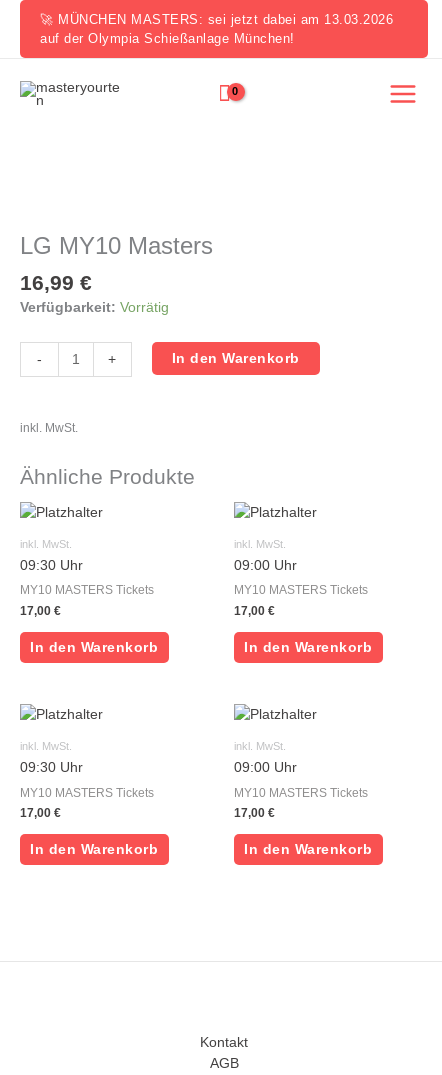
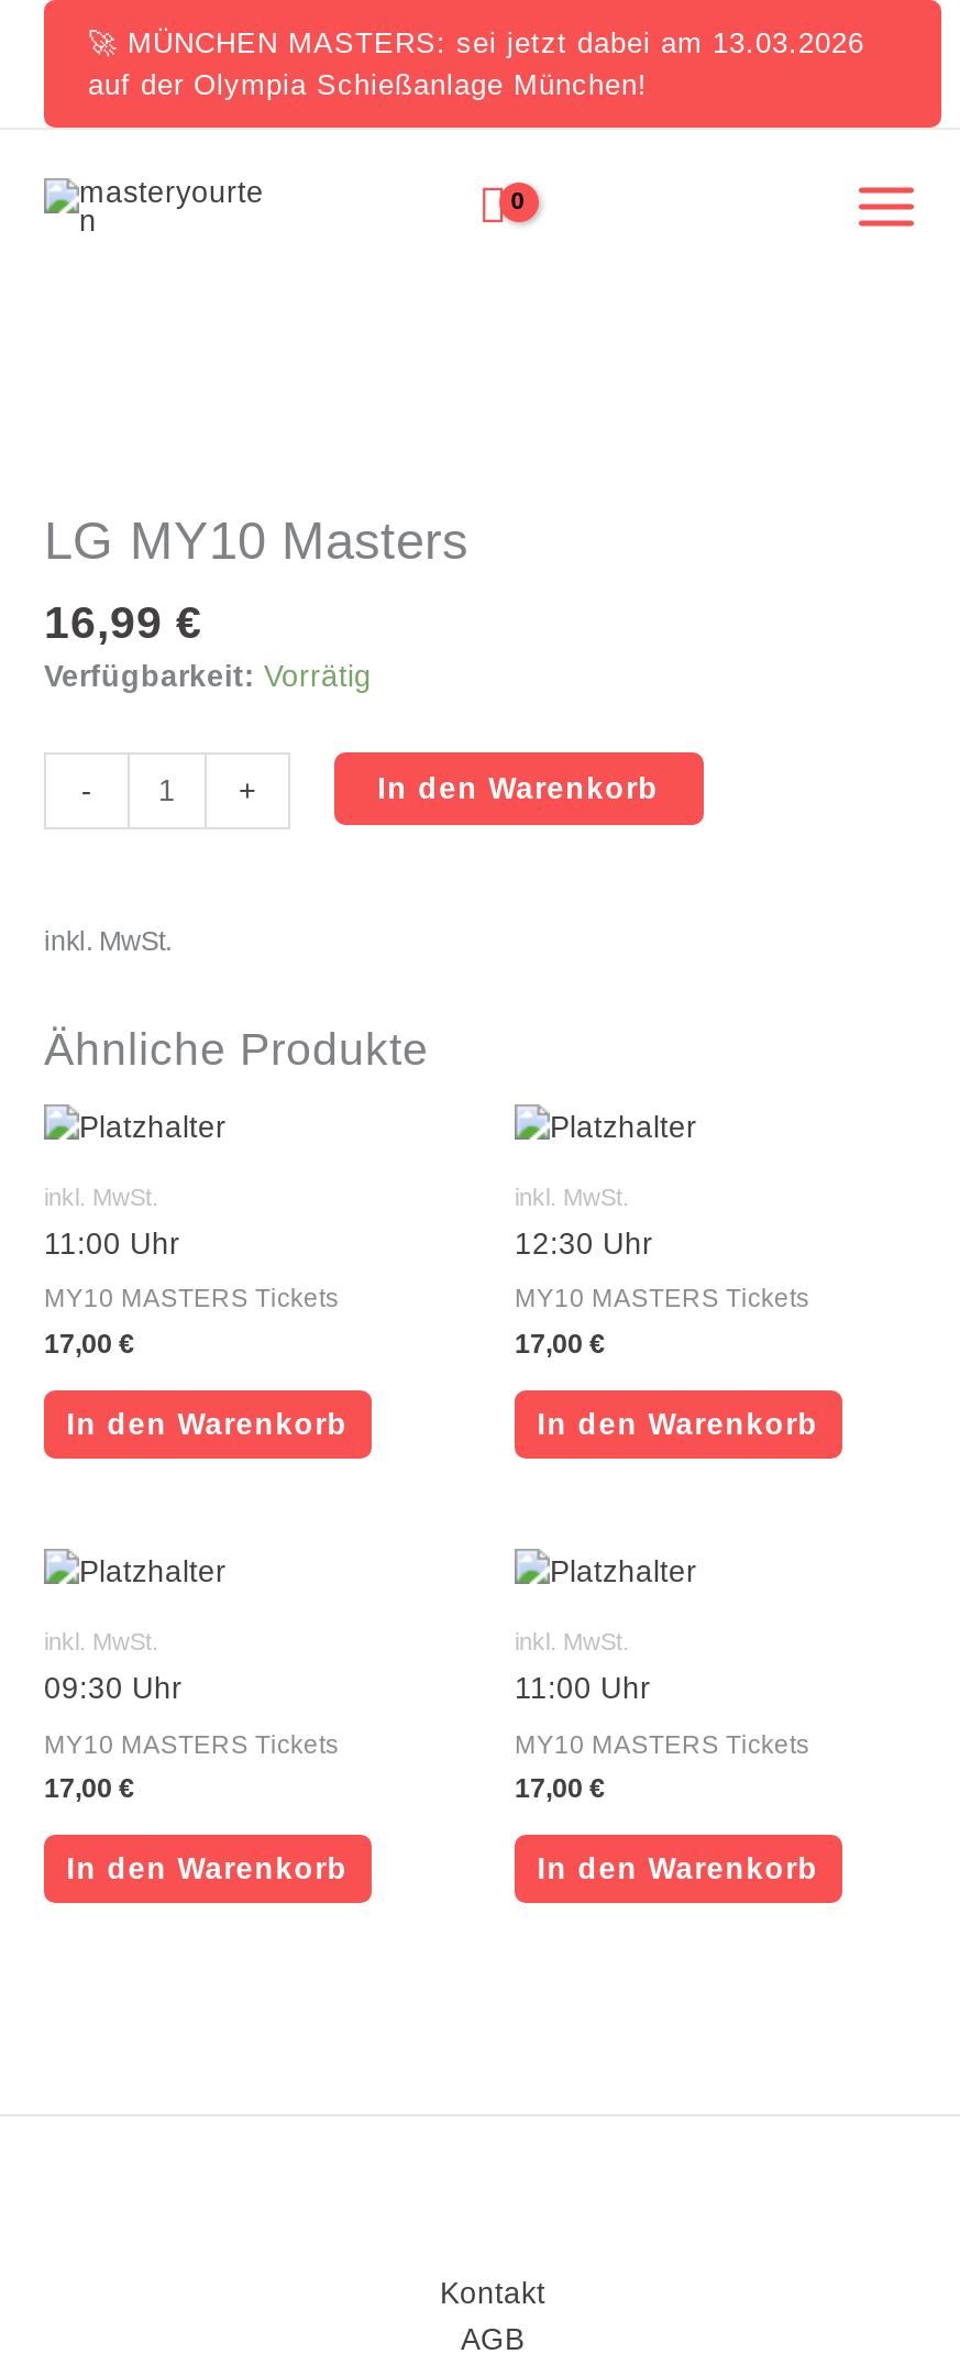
[20,558,83,573] 09:30 Uhr -> [44,1227,180,1260] 11:00 Uhr
[234,558,297,573] 09:00 Uhr -> [515,1227,653,1260] 12:30 Uhr
[234,760,297,775] 09:00 Uhr -> [515,1672,651,1705] 11:00 Uhr

